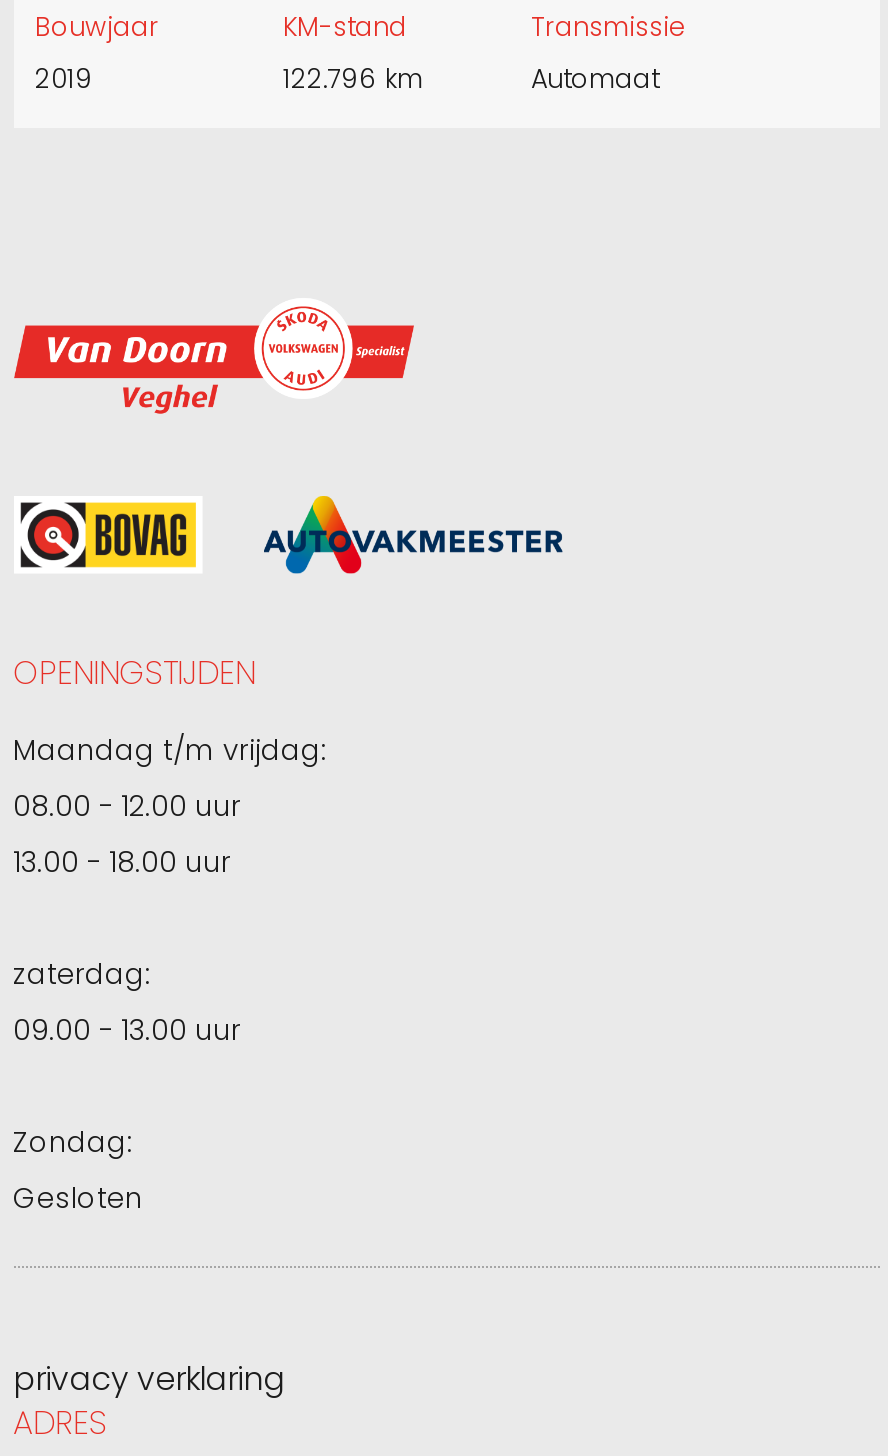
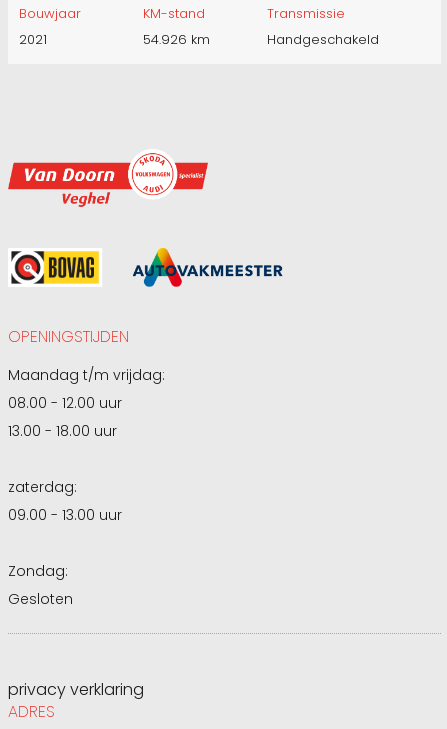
[35,59,93,97] 2019 -> [18,30,46,49] 2021
[283,59,423,97] 122.796 km -> [142,30,209,49] 54.926 km
[531,59,659,97] Automaat -> [266,30,378,49] Handgeschakeld

